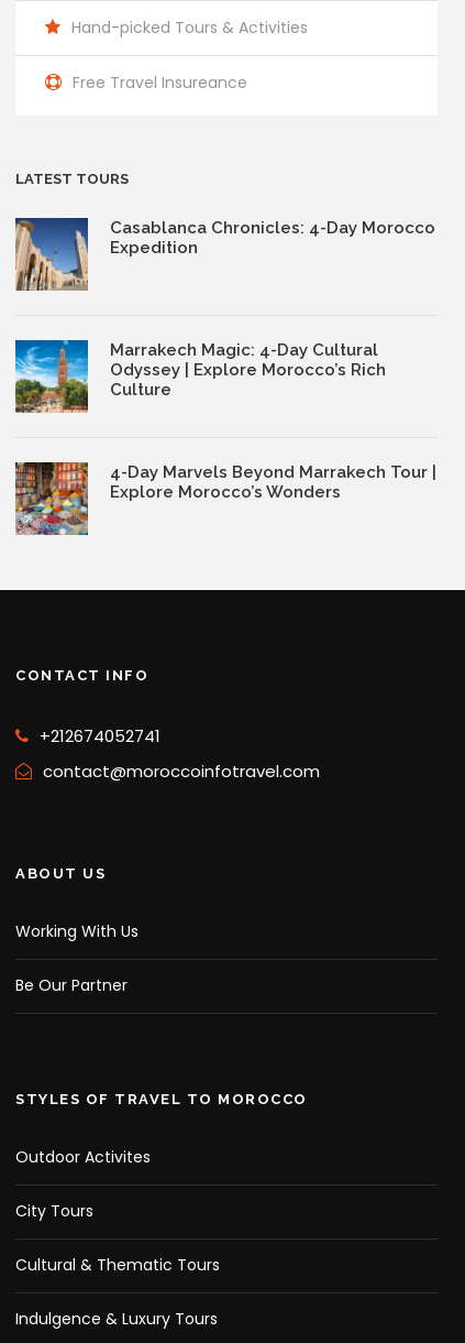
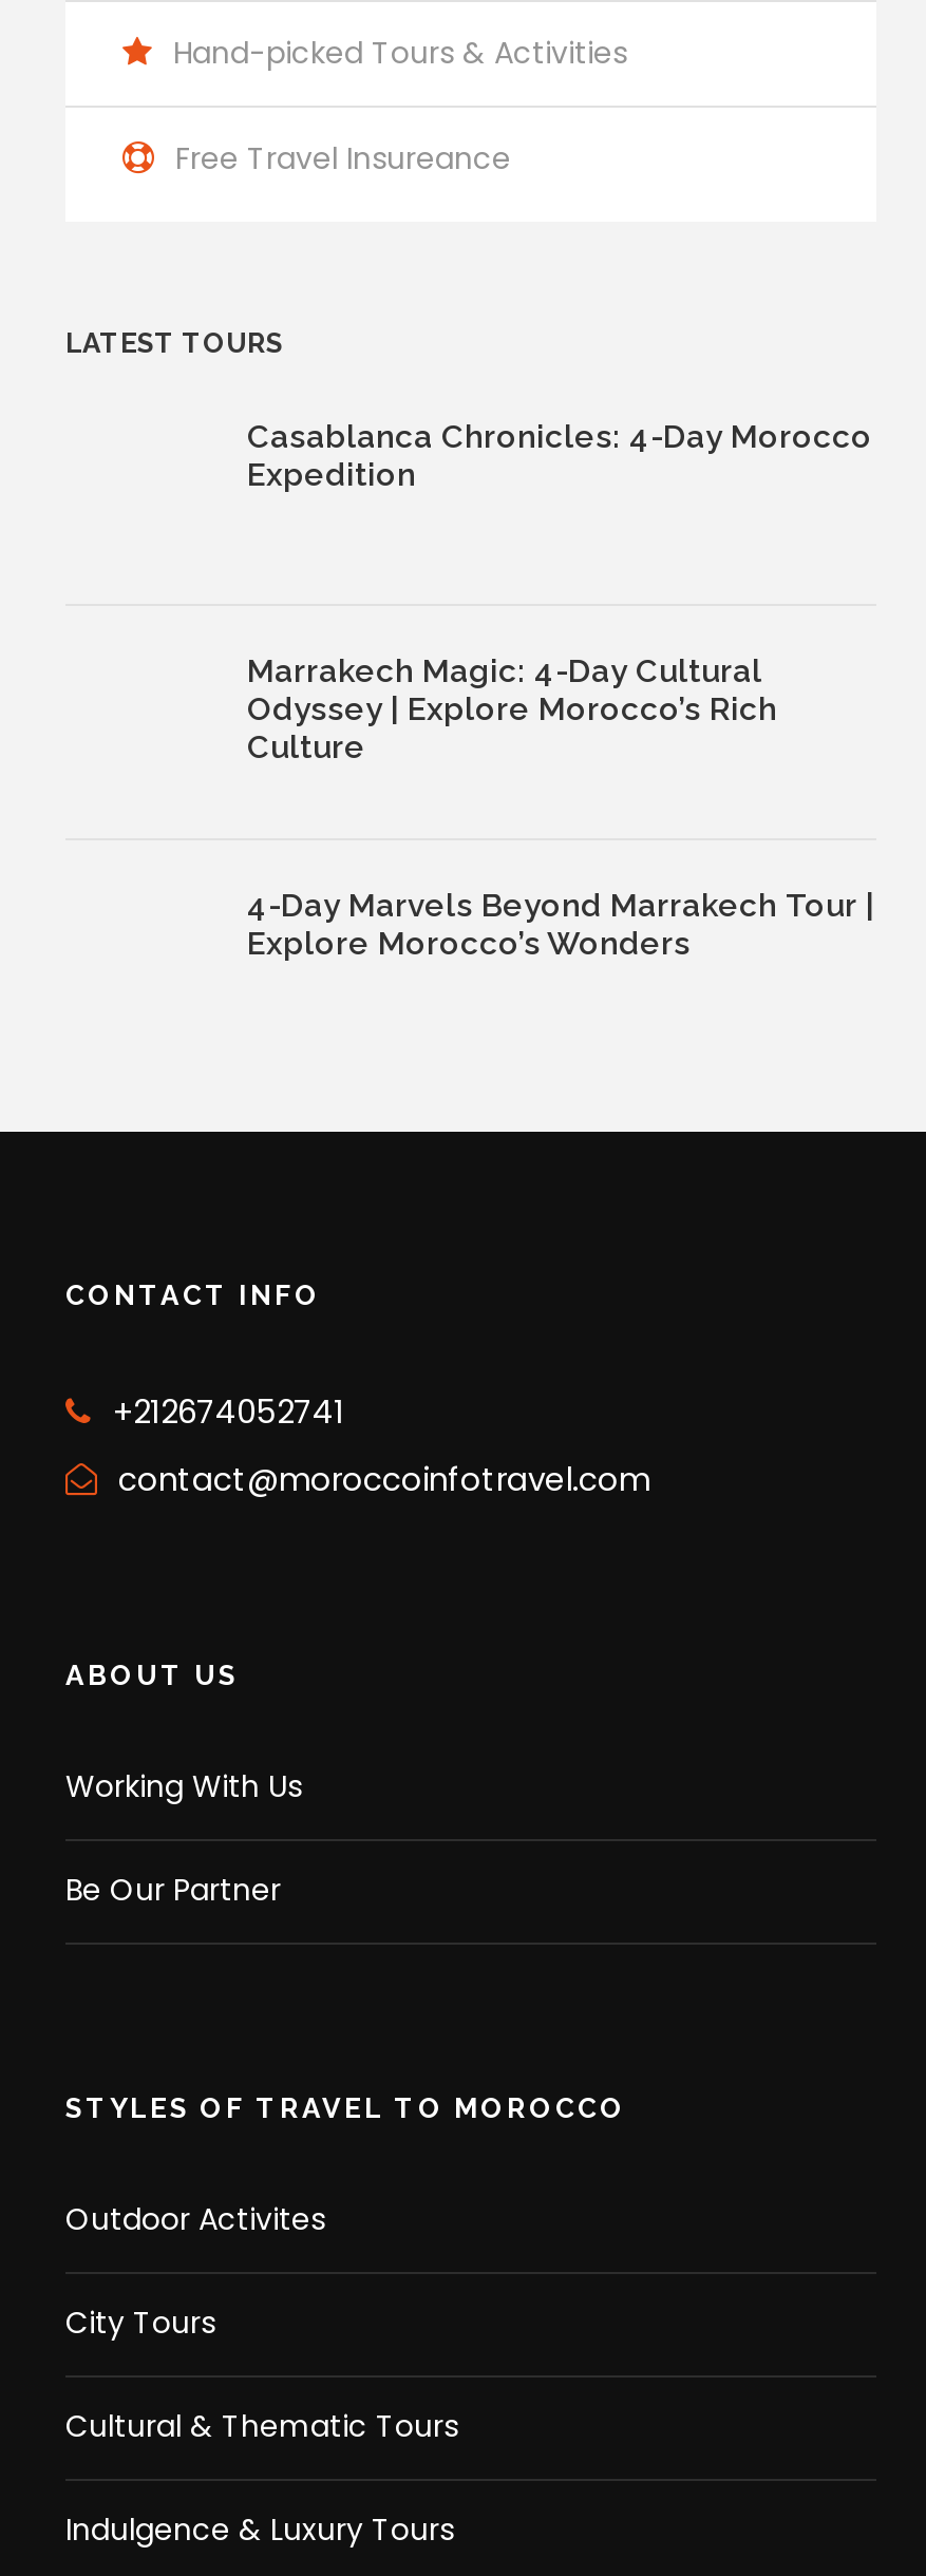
[14,217,89,292] [image] -> none
[14,339,89,414] [image] -> none
[14,461,89,536] [image] -> none

